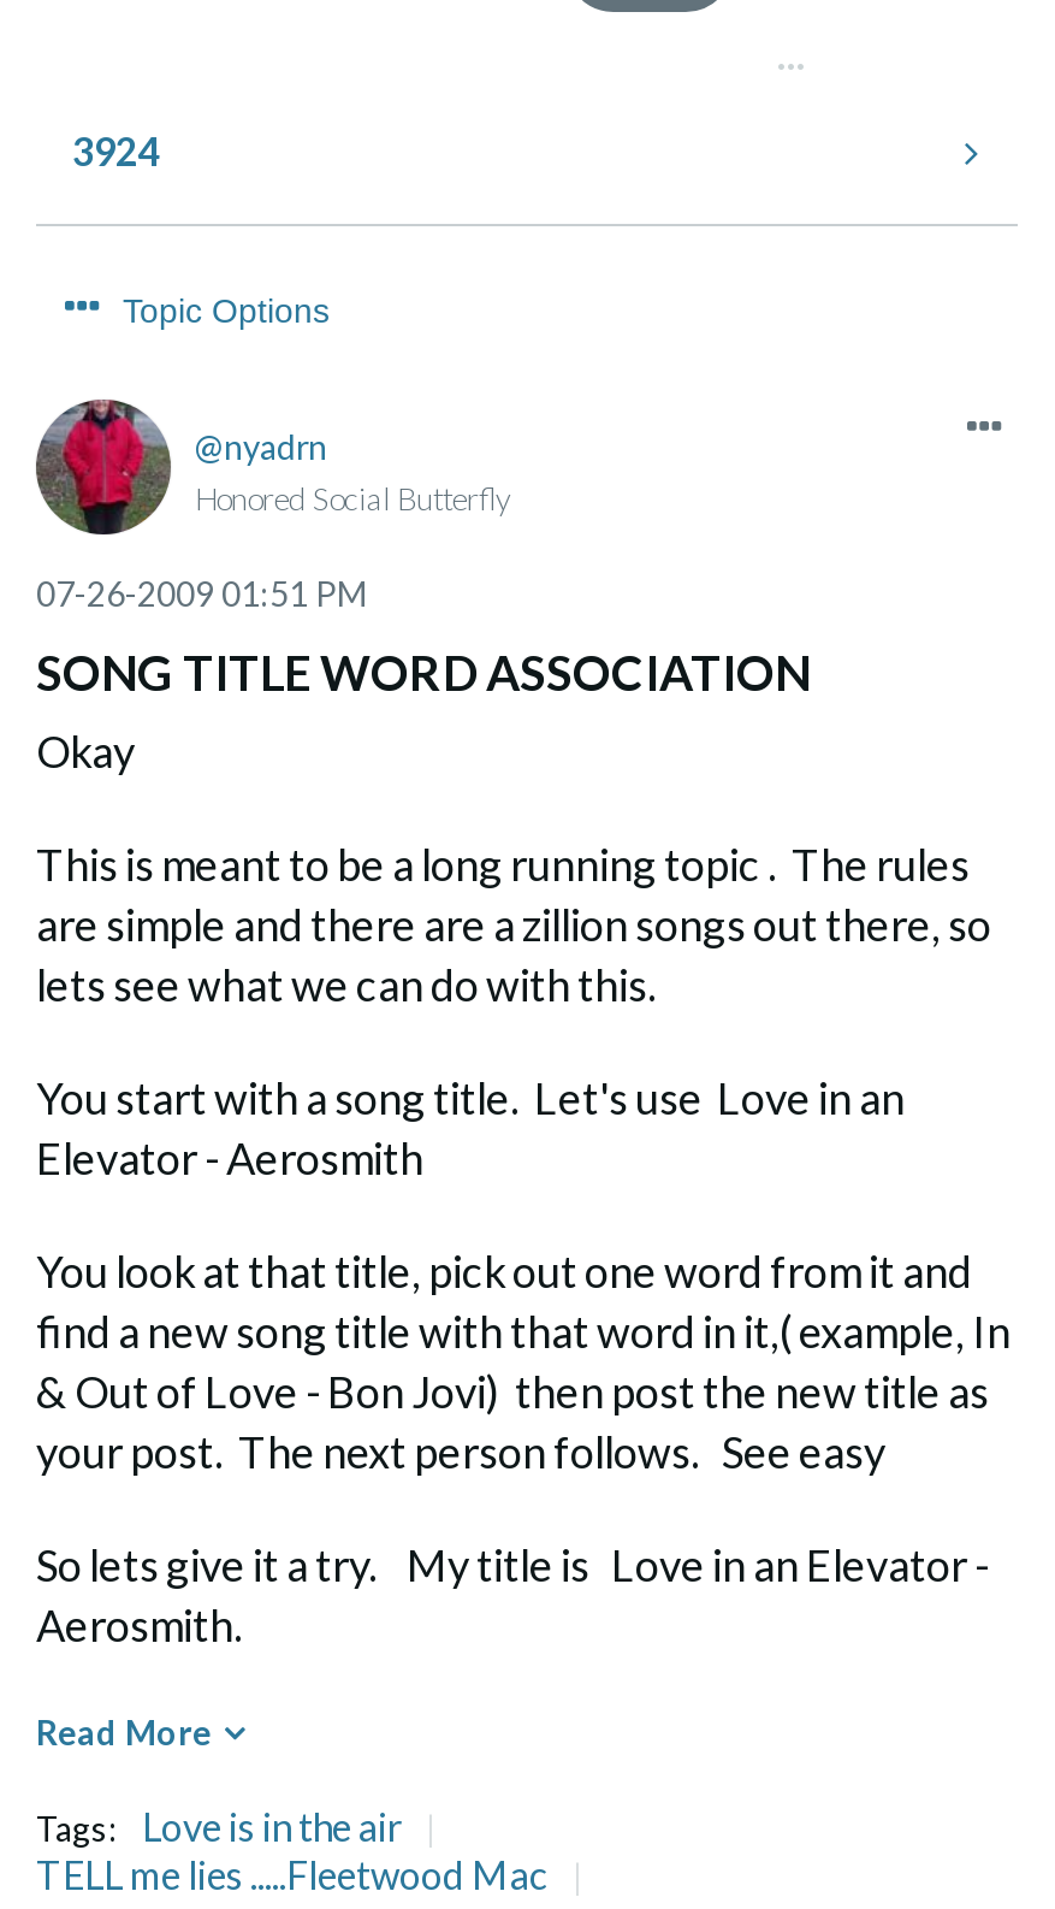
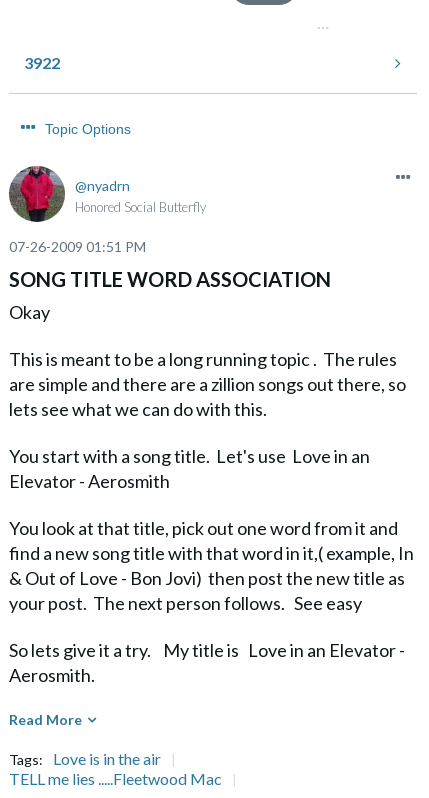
[72,127,159,173] 3924 -> [24,53,60,72] 3922

